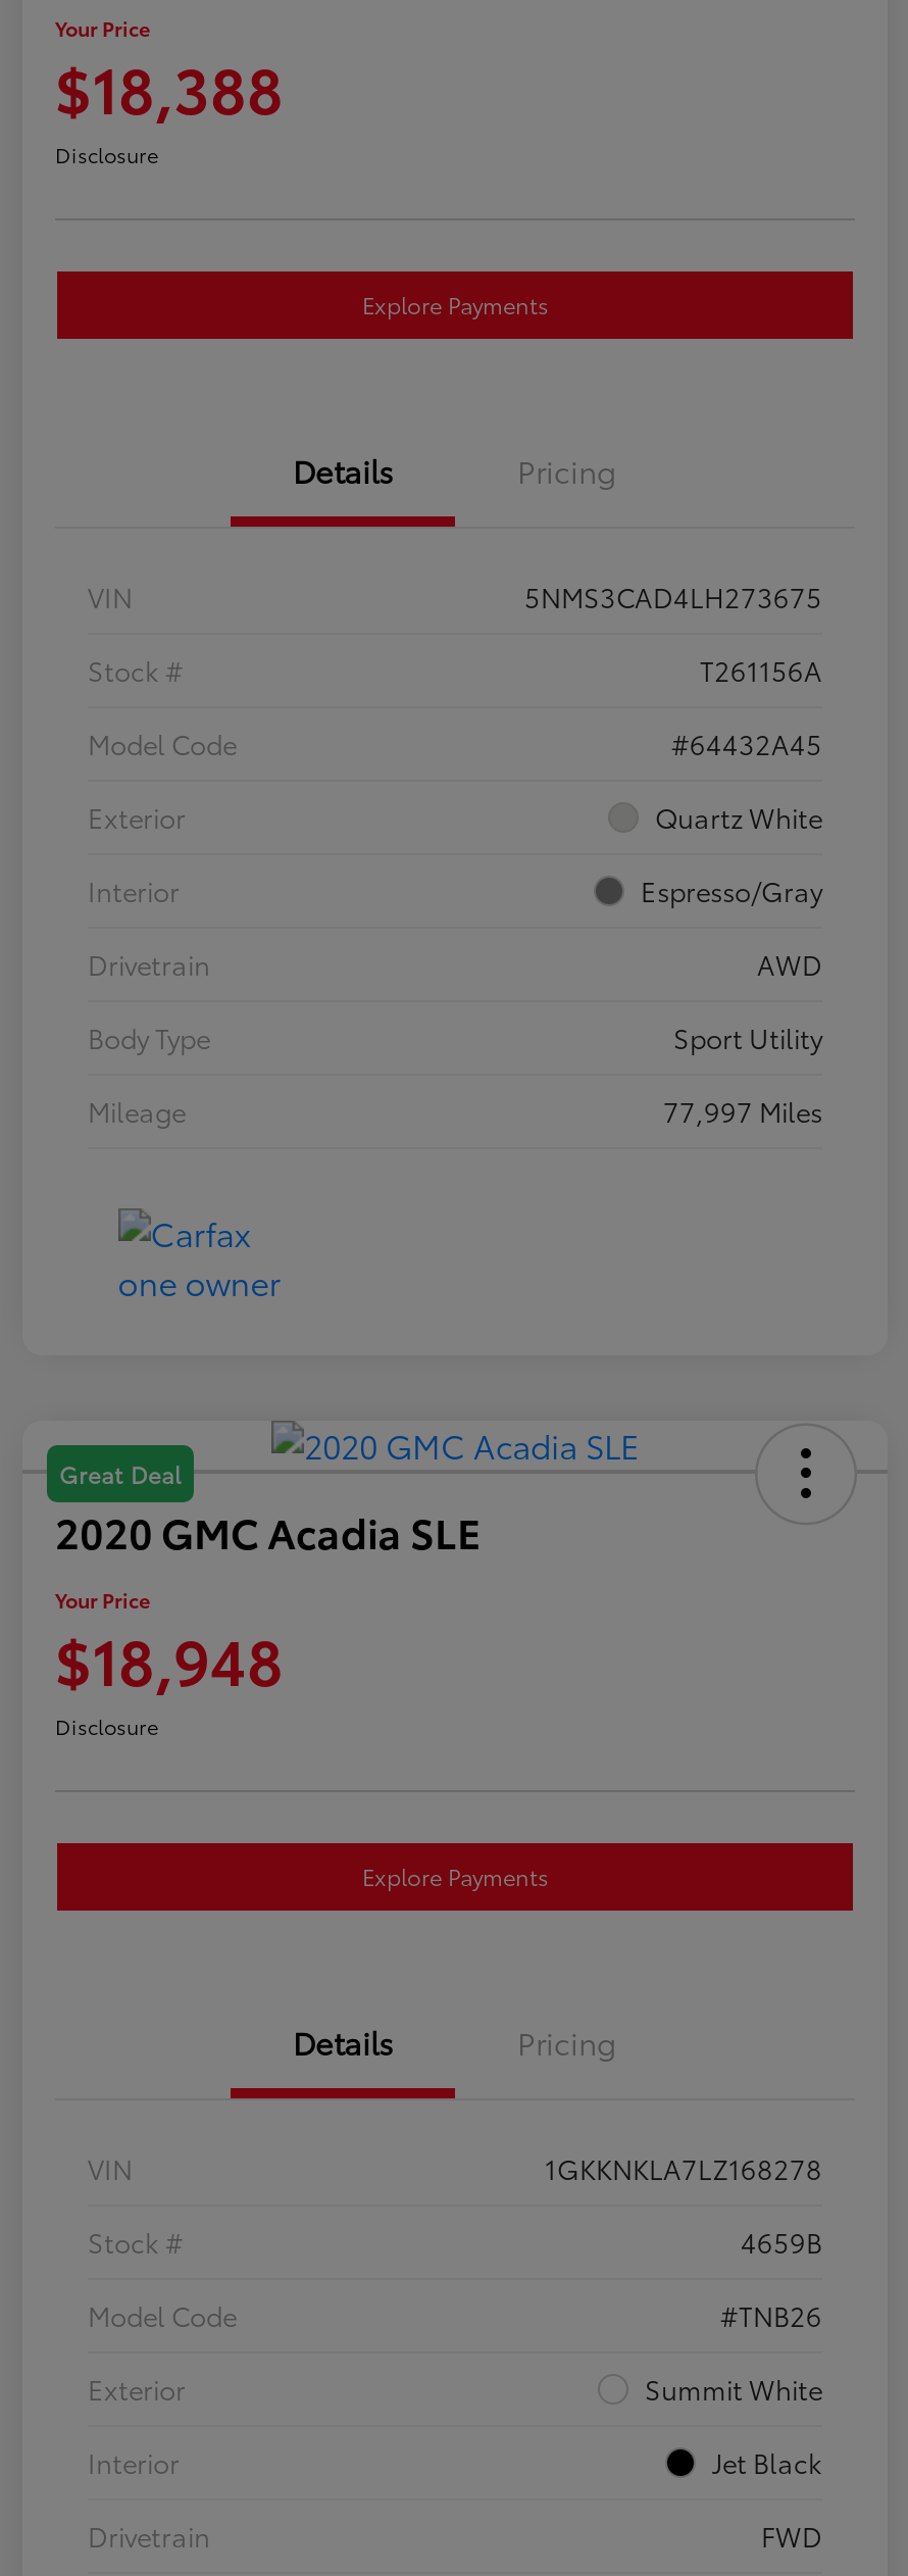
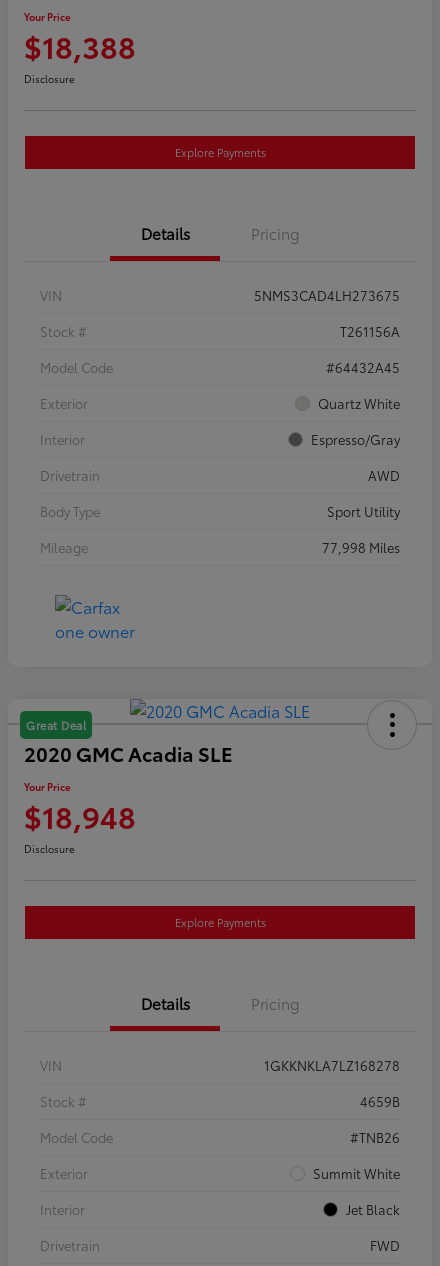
[663,1092,822,1128] 77,997 Miles -> [322,538,400,556] 77,998 Miles

